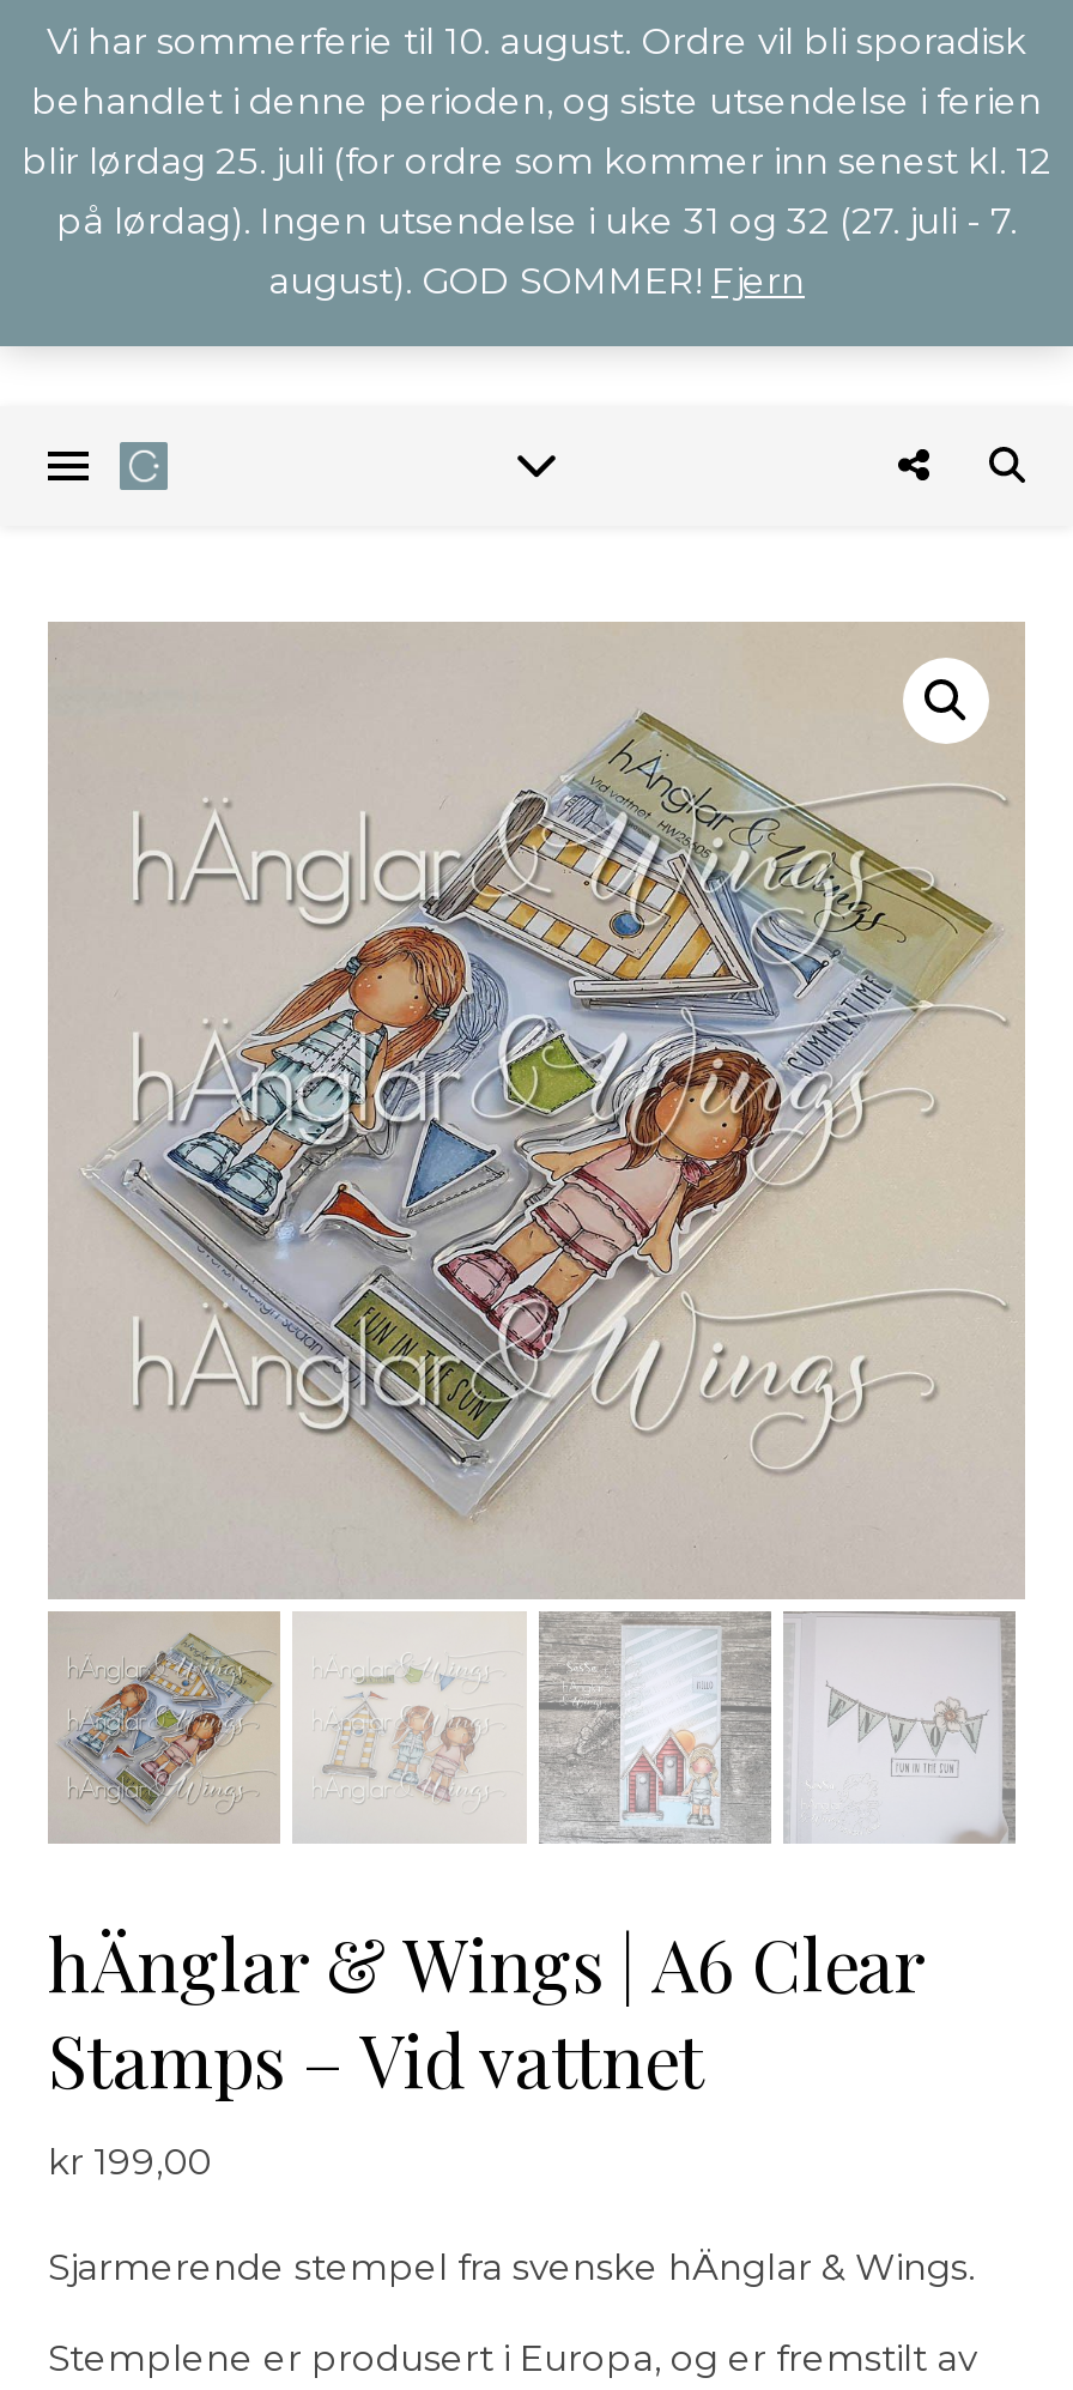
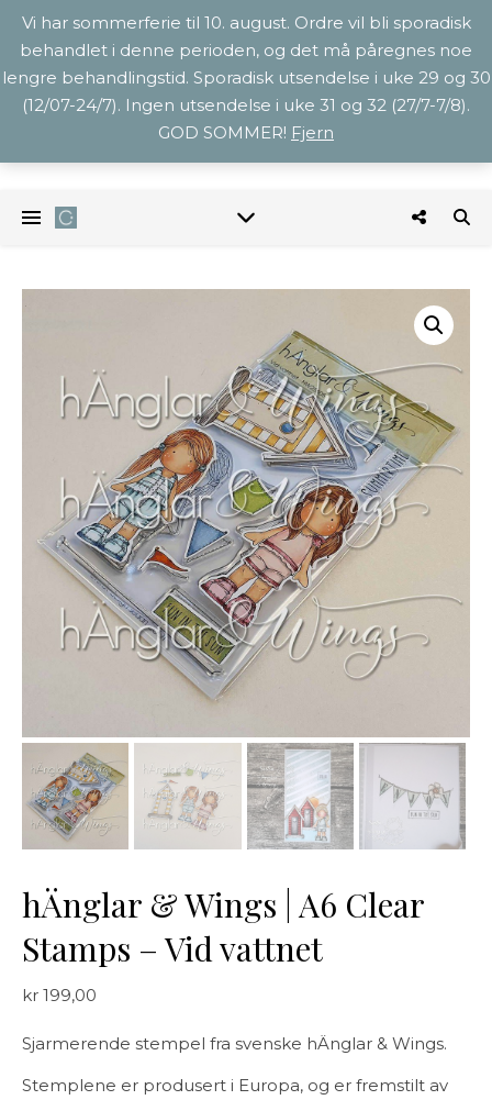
[22,78,1051,303] behandlet i denne perioden, og siste utsendelse i ferien | blir lørdag 25. juli (for ordre som kommer inn senest kl. 12 | på lørdag). Ingen utsendelse i uke 31 og 32 (27. juli - 7. | august). GOD SOMMER! Fjern -> [2,40,490,143] behandlet i denne perioden, og det må påregnes noe | lengre behandlingstid. Sporadisk utsendelse i uke 29 og 30 | (12/07-24/7). Ingen utsendelse i uke 31 og 32 (27/7-7/8). | GOD SOMMER! Fjern

